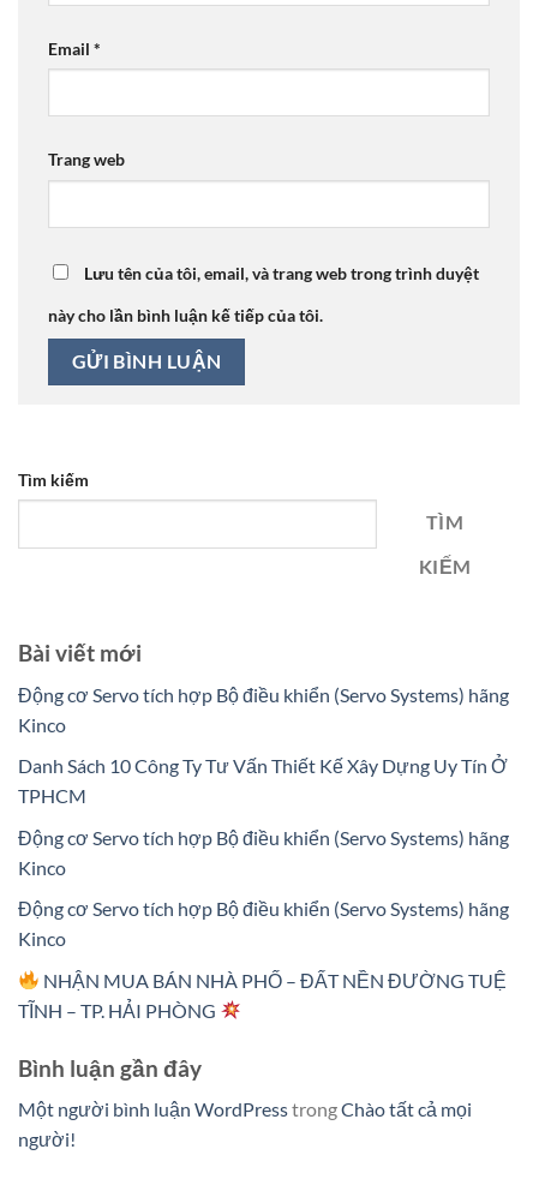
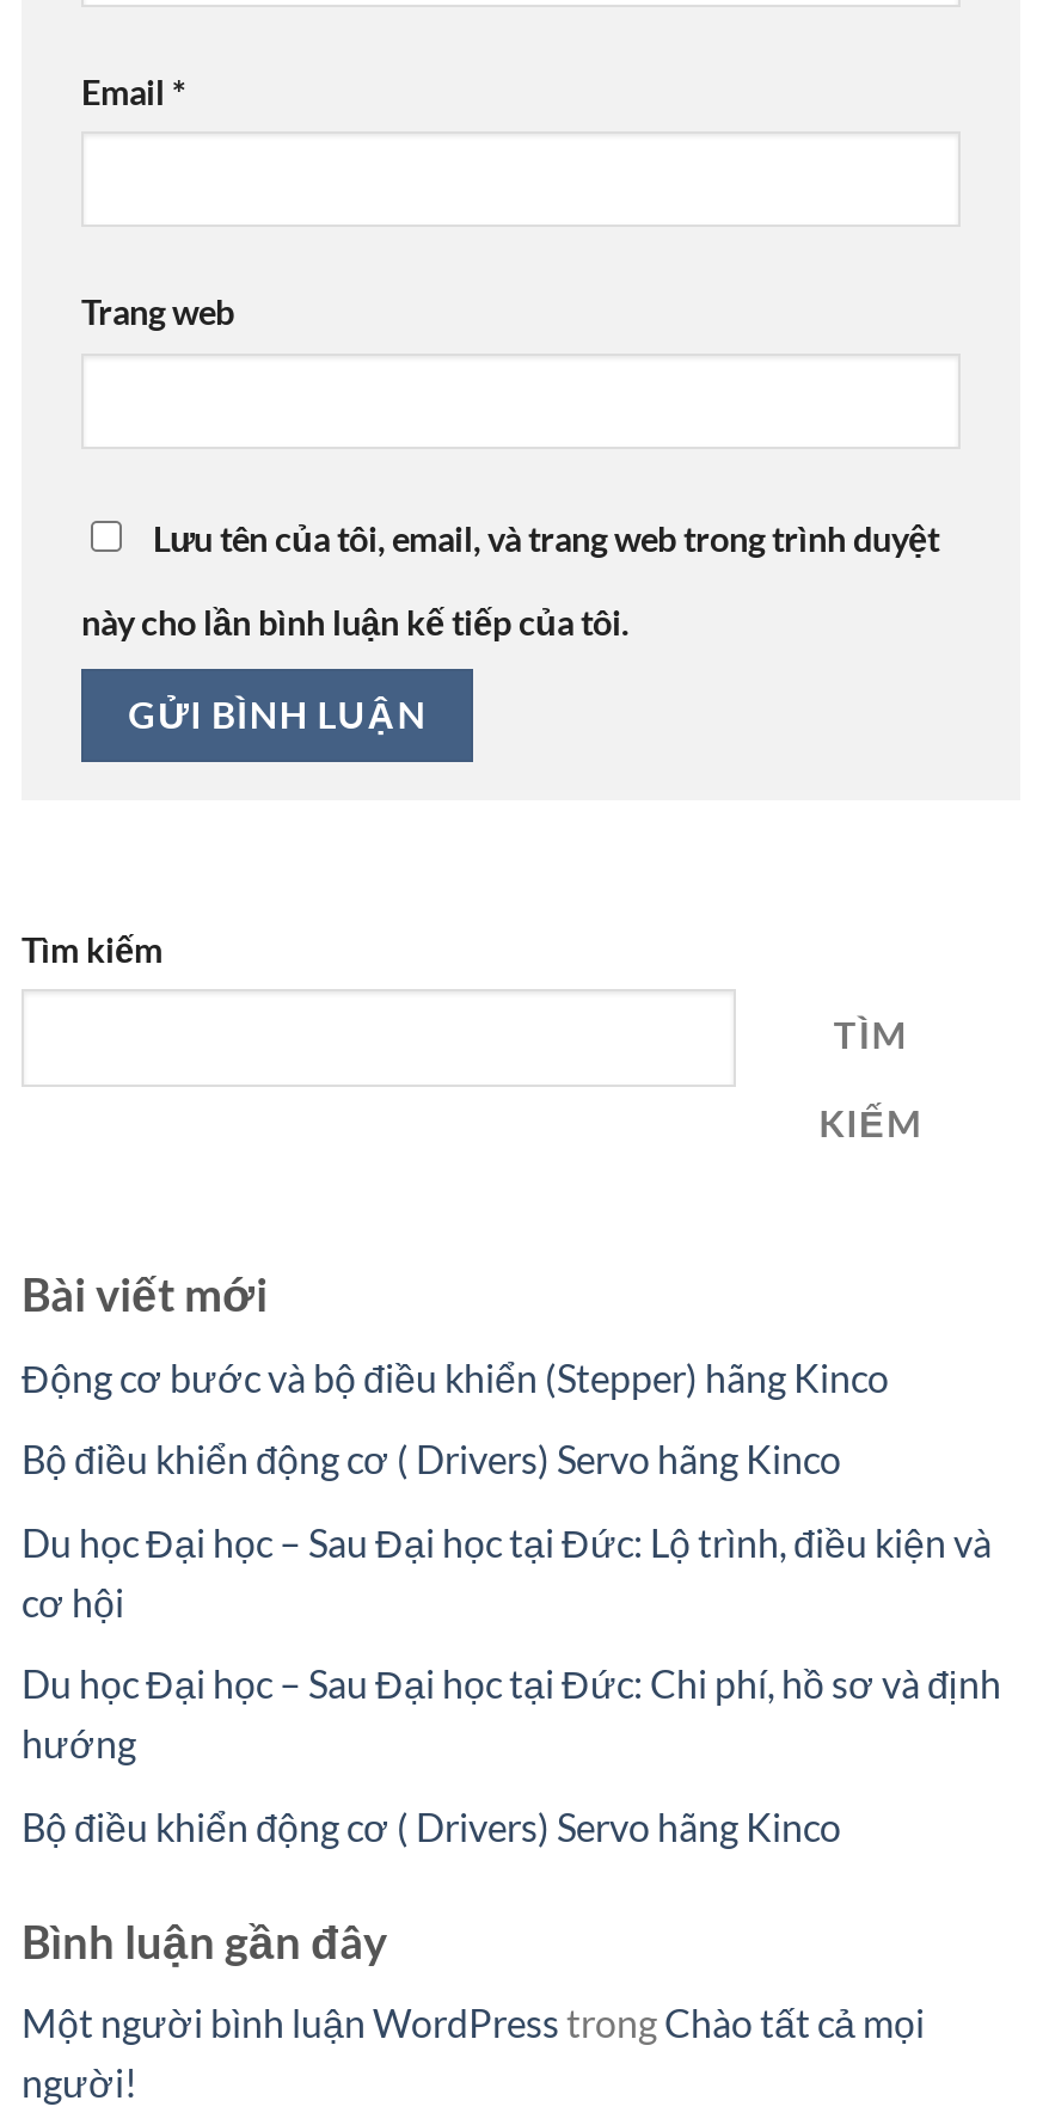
[18,683,509,735] Động cơ Servo tích hợp Bộ điều khiển (Servo Systems) hãng | Kinco -> [22,1353,889,1399] Động cơ bước và bộ điều khiển (Stepper) hãng Kinco
[18,754,508,807] Danh Sách 10 Công Ty Tư Vấn Thiết Kế Xây Dựng Uy Tín Ở | TPHCM -> [22,1436,841,1481] Bộ điều khiển động cơ ( Drivers) Servo hãng Kinco
[18,826,509,878] Động cơ Servo tích hợp Bộ điều khiển (Servo Systems) hãng | Kinco -> [22,1519,992,1624] Du học Đại học – Sau Đại học tại Đức: Lộ trình, điều kiện và | cơ hội
[18,897,509,950] Động cơ Servo tích hợp Bộ điều khiển (Servo Systems) hãng | Kinco -> [22,1661,1001,1766] Du học Đại học – Sau Đại học tại Đức: Chi phí, hồ sơ và định | hướng
[18,969,507,1022] NHẬN MUA BÁN NHÀ PHỐ – ĐẤT NỀN ĐƯỜNG TUỆ | TĨNH – TP. HẢI PHÒNG -> [22,1803,841,1849] Bộ điều khiển động cơ ( Drivers) Servo hãng Kinco

